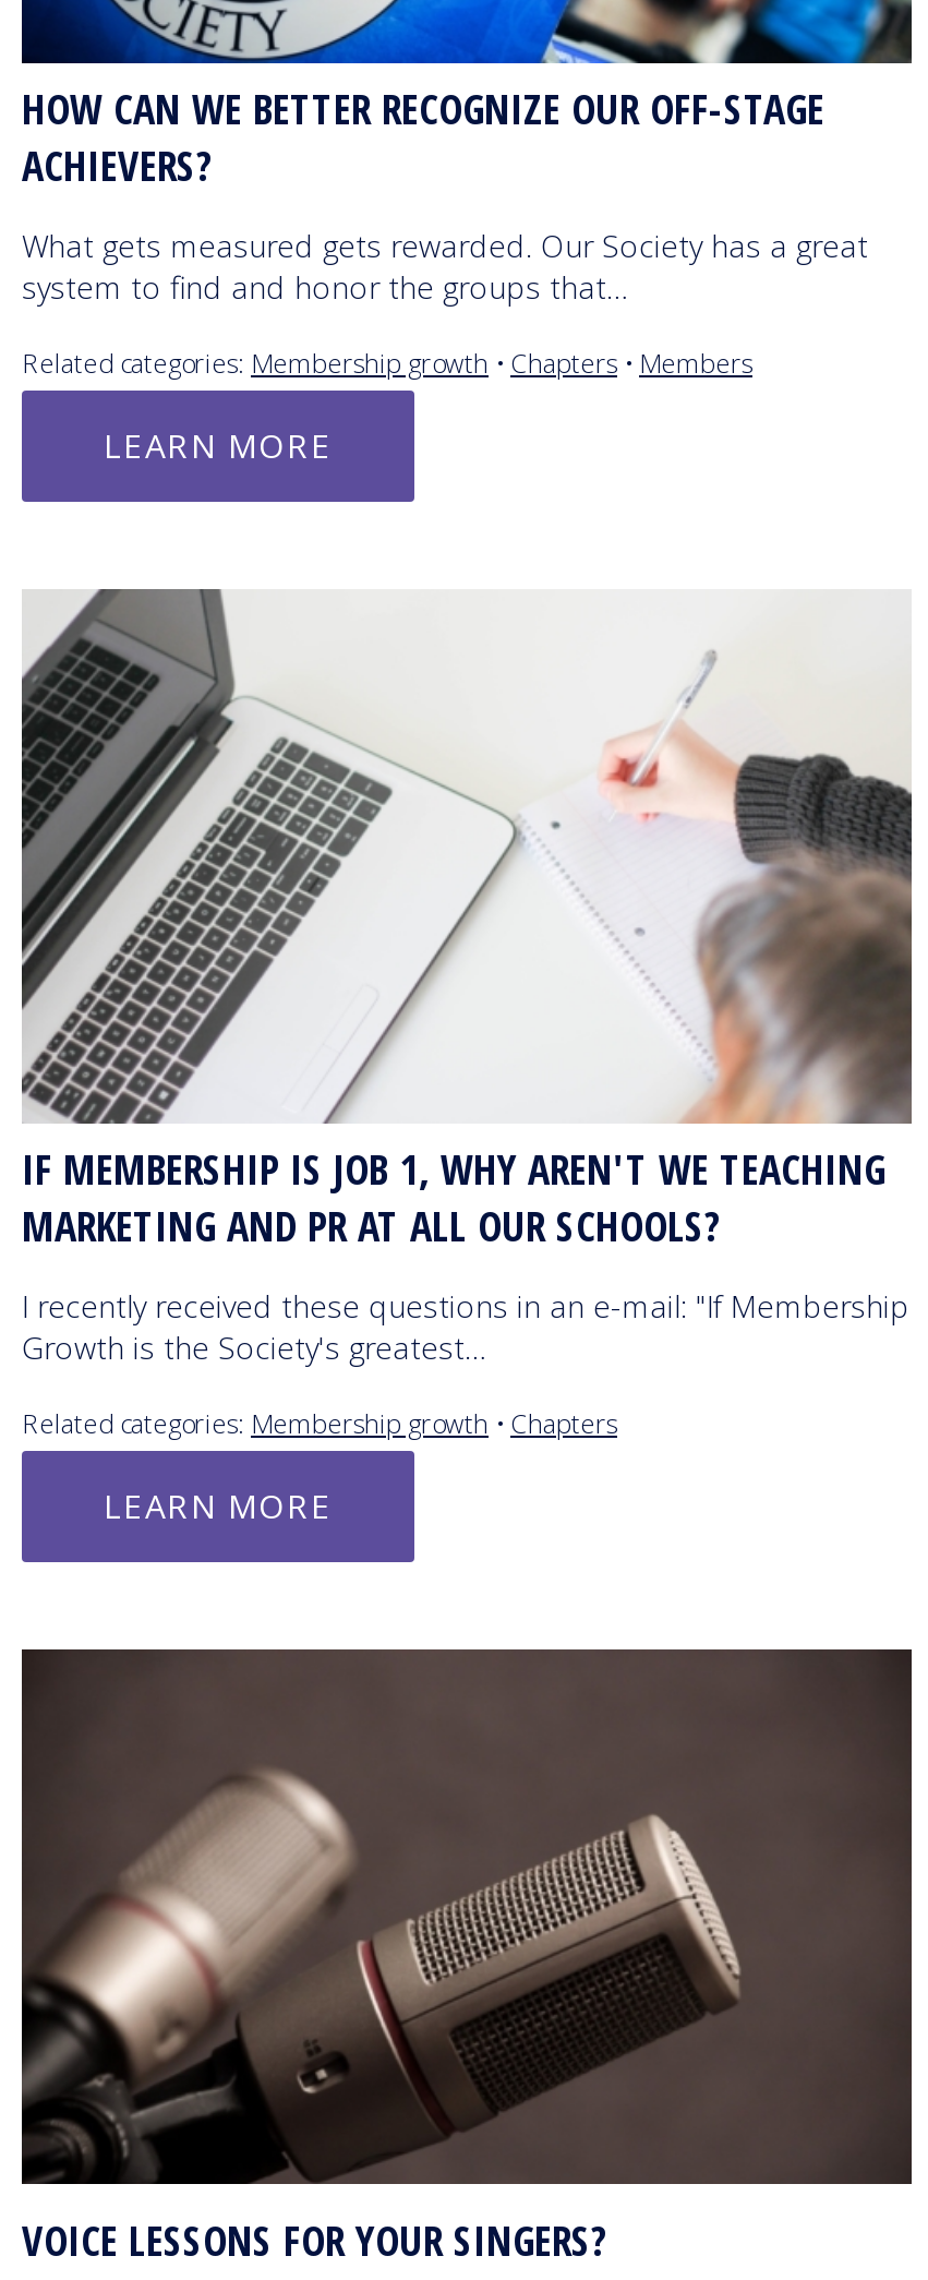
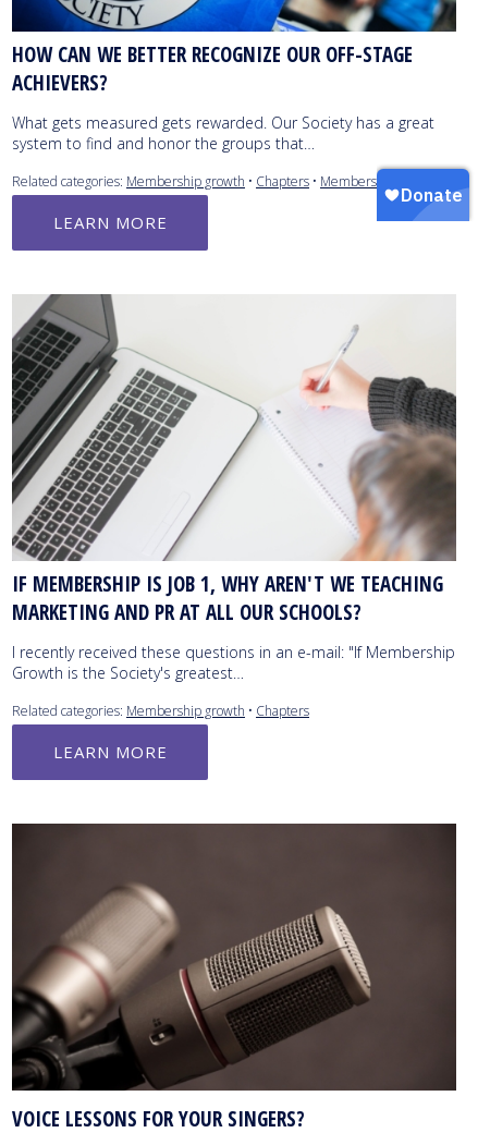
none -> [376,167,471,222] [image]

